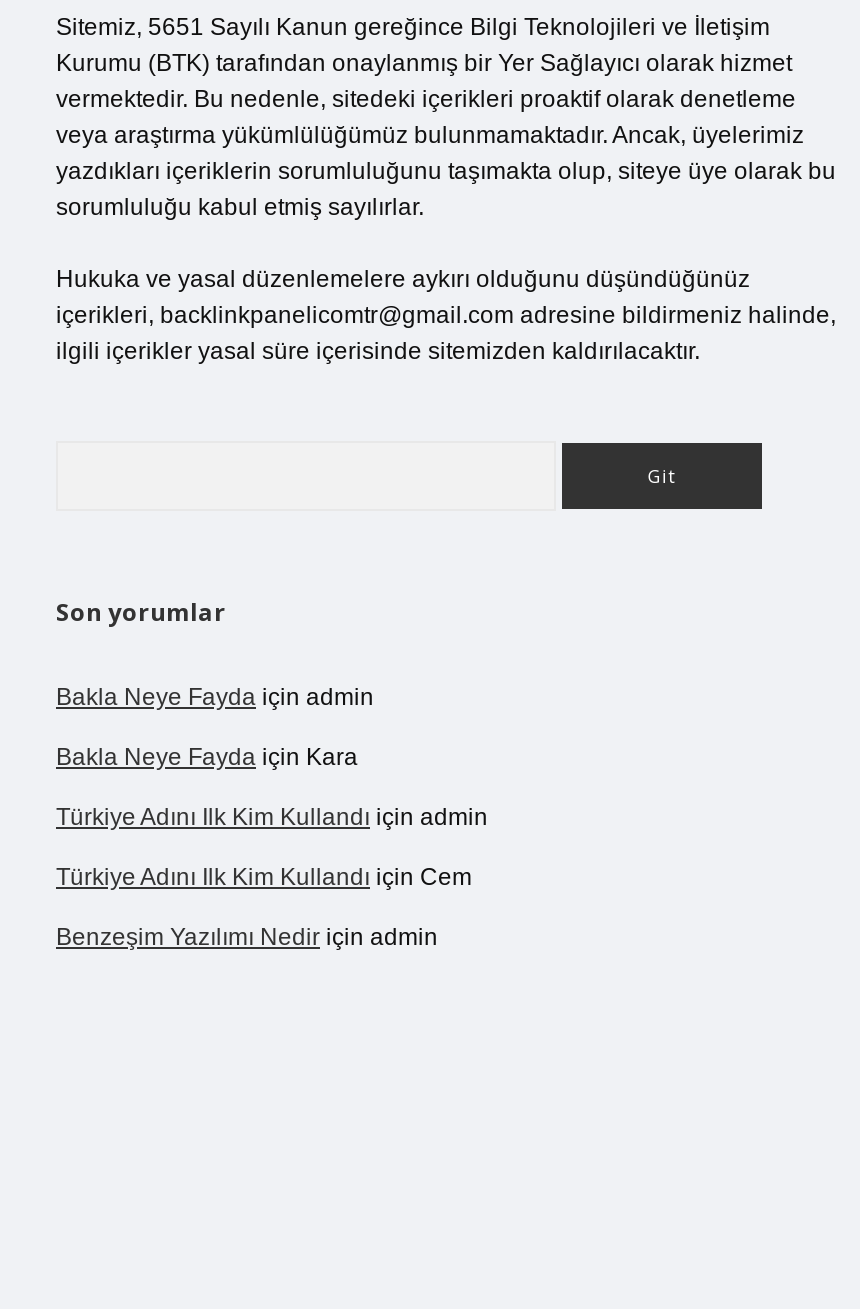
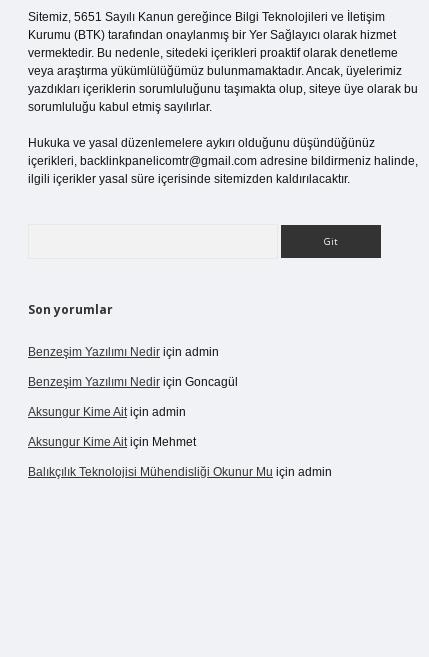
[56,683,488,891] Bakla Neye Fayda için admin | Bakla Neye Fayda için Kara | Türkiye Adını Ilk Kim Kullandı için admin | Türkiye Adını Ilk Kim Kullandı için Cem -> none
moved [56,923,438,951] -> [28,345,219,359]: Benzeşim Yazılımı Nedir için admin
none -> [28,375,332,479] Benzeşim Yazılımı Nedir için Goncagül | Aksungur Kime Ait için admin | Aksungur Kime Ait için Mehmet | Balıkçılık Teknolojisi Mühendisliği Okunur Mu için admin

